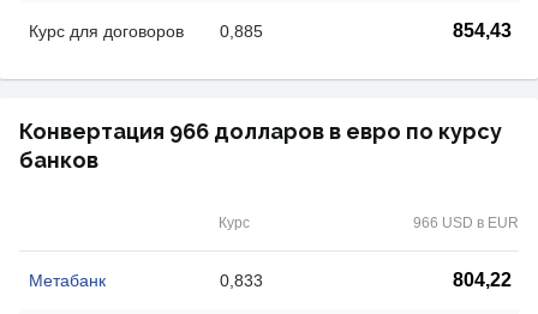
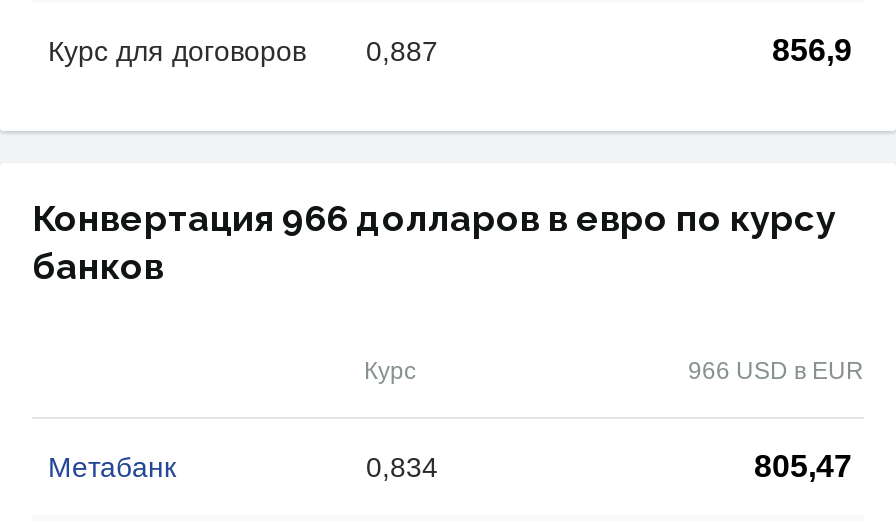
[29,22,263,41] Курс для договоров 0,885 -> [48,35,438,67] Курс для договоров 0,887
[453,21,512,41] 854,43 -> [772,33,852,67] 856,9
[220,271,263,290] 0,833 -> [366,451,438,483] 0,834
[453,270,512,290] 804,22 -> [754,449,852,483] 805,47

